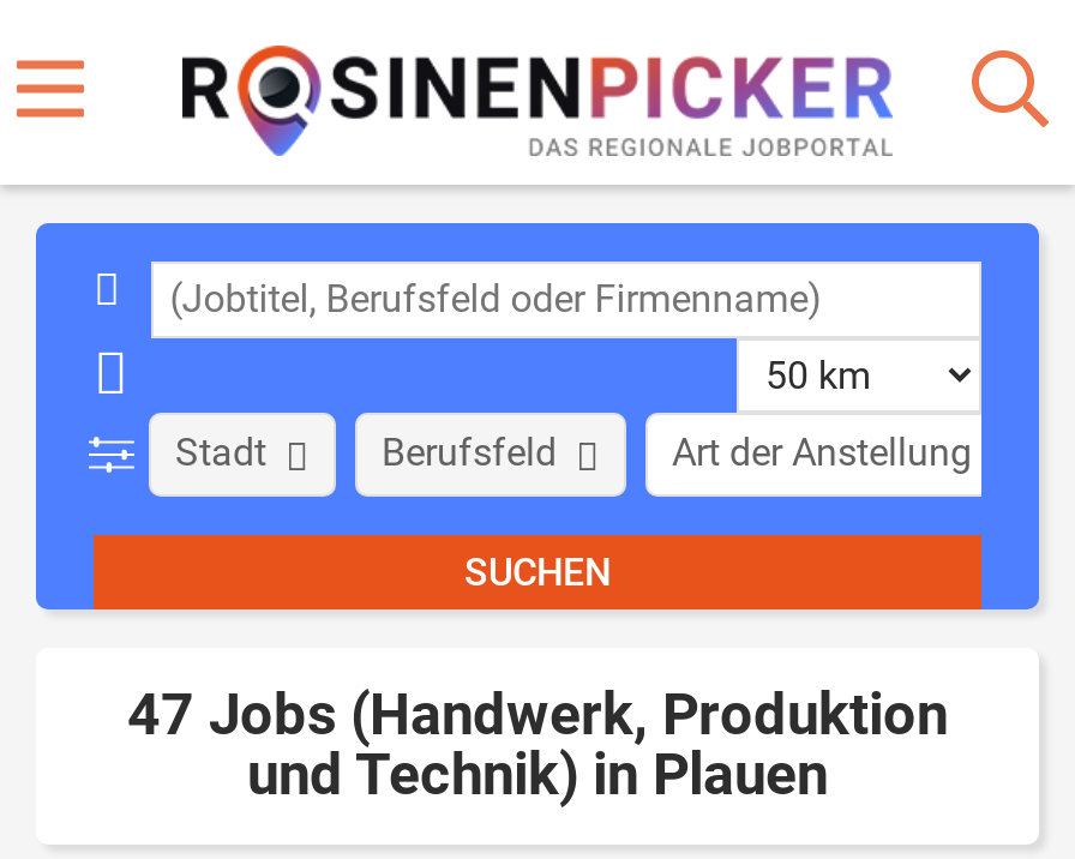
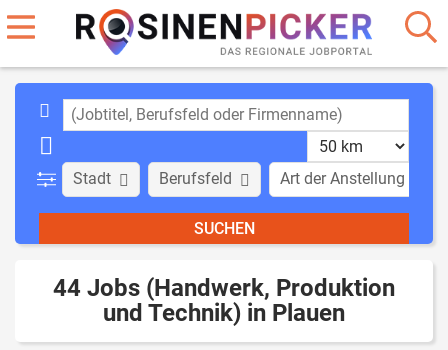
[127,682,948,749] 47 Jobs (Handwerk, Produktion -> [53,274,395,302] 44 Jobs (Handwerk, Produktion

